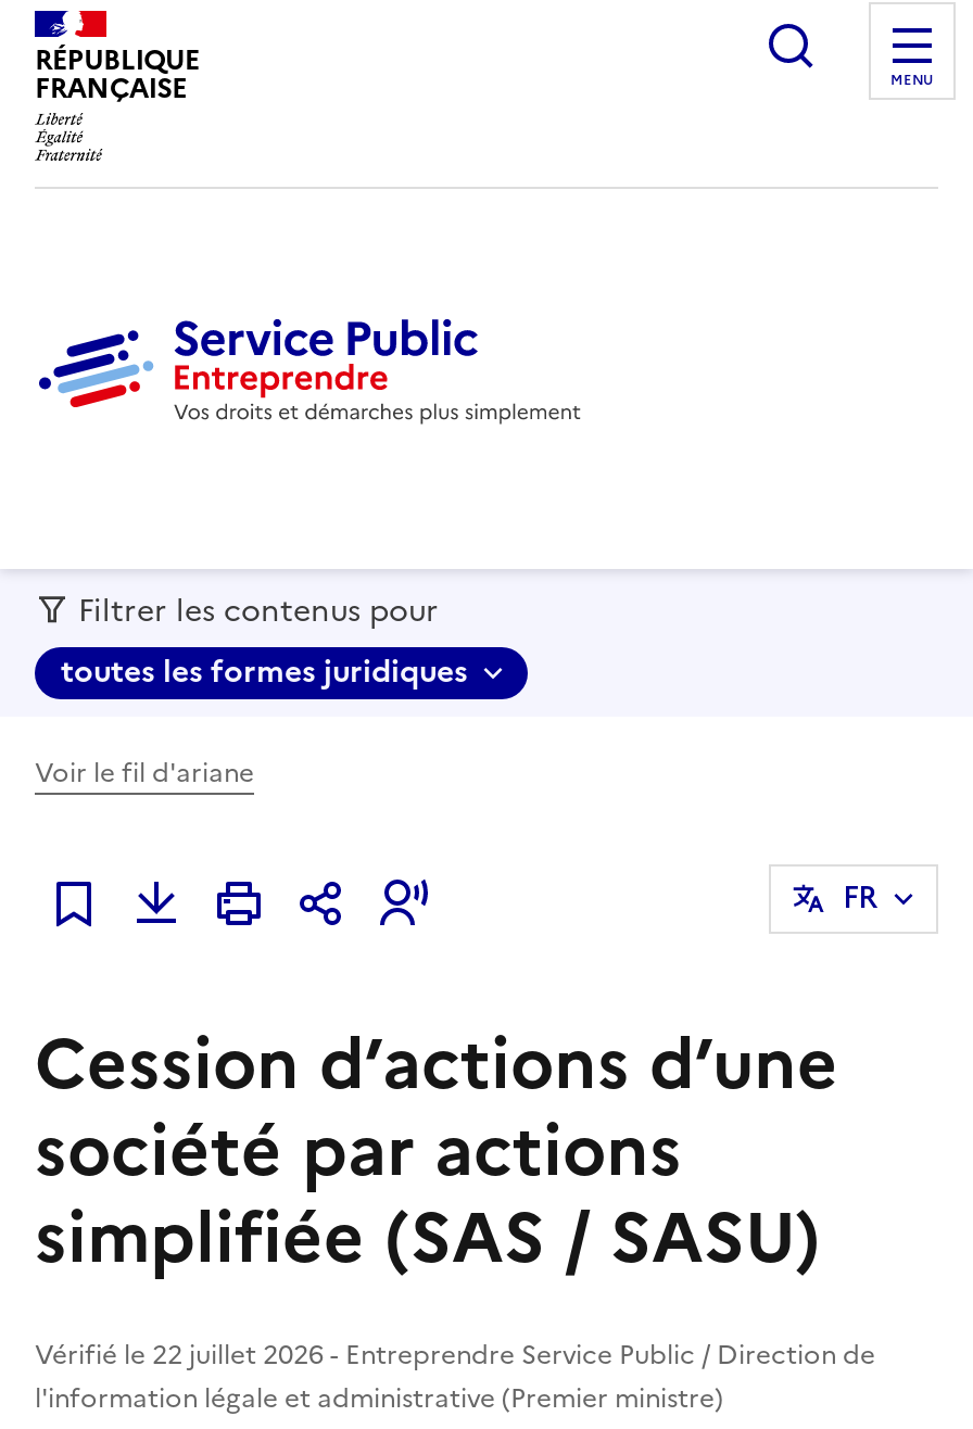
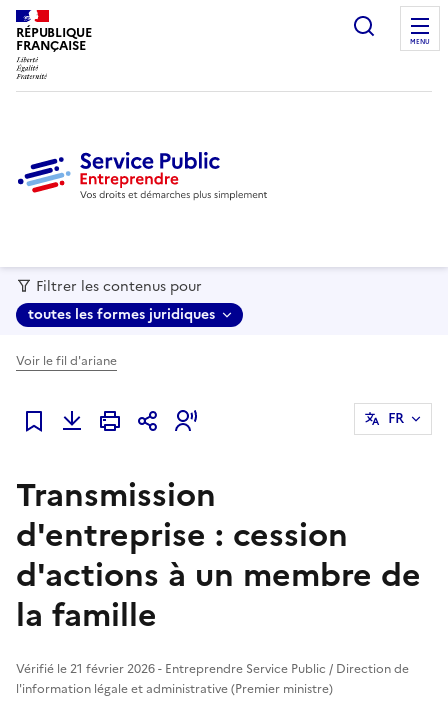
[35,1012,875,1374] Cession d’actions d’une | société par actions | simplifiée (SAS / SASU) | Vérifié le 22 juillet 2026 - Entreprendre Service Public / Direction de -> [16,471,421,678] Transmission | d'entreprise : cession | d'actions à un membre de | la famille | Vérifié le 21 février 2026 - Entreprendre Service Public / Direction de

